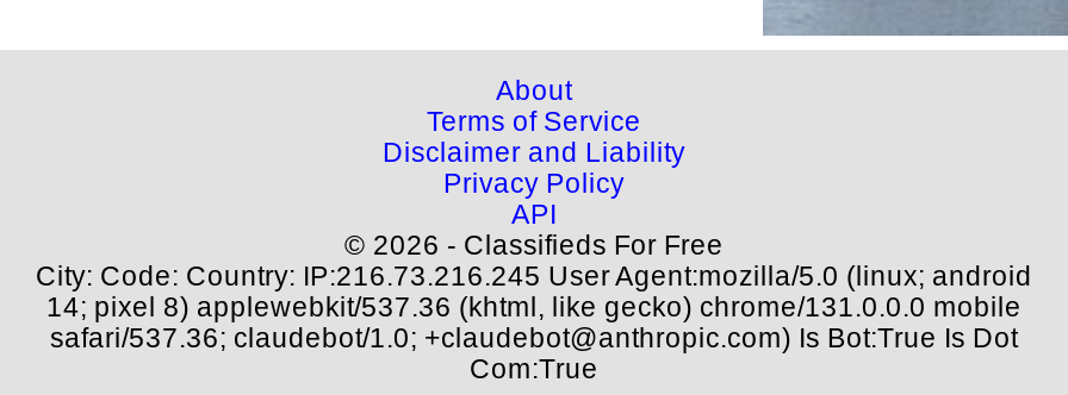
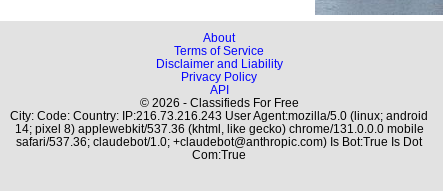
[36,259,1032,290] City: Code: Country: IP:216.73.216.245 User Agent:mozilla/5.0 (linux; android -> [10,109,428,122] City: Code: Country: IP:216.73.216.243 User Agent:mozilla/5.0 (linux; android

